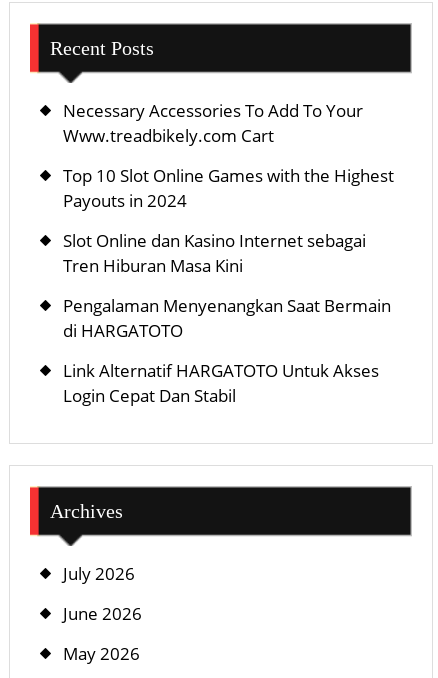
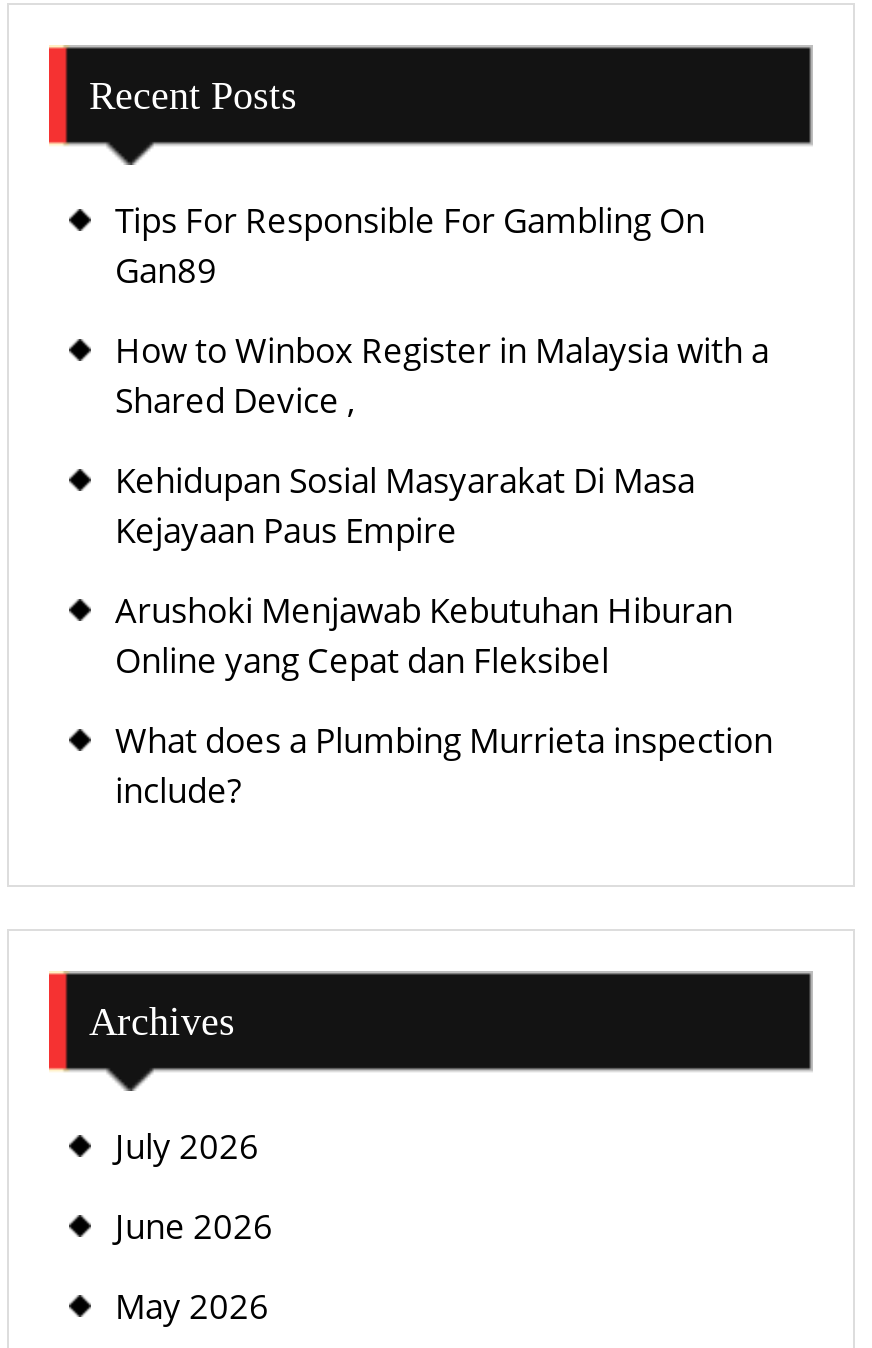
[63,99,363,147] Necessary Accessories To Add To Your | Www.treadbikely.com Cart -> [115,197,705,293] Tips For Responsible For Gambling On | Gan89
[63,164,394,212] Top 10 Slot Online Games with the Highest | Payouts in 2024 -> [115,327,769,423] How to Winbox Register in Malaysia with a | Shared Device ,
[63,229,366,277] Slot Online dan Kasino Internet sebagai | Tren Hiburan Masa Kini -> [115,457,695,553] Kehidupan Sosial Masyarakat Di Masa | Kejayaan Paus Empire
[63,294,391,342] Pengalaman Menyenangkan Saat Bermain | di HARGATOTO -> [115,587,733,683] Arushoki Menjawab Kebutuhan Hiburan | Online yang Cepat dan Fleksibel
[63,359,379,407] Link Alternatif HARGATOTO Untuk Akses | Login Cepat Dan Stabil -> [115,717,773,813] What does a Plumbing Murrieta inspection | include?

